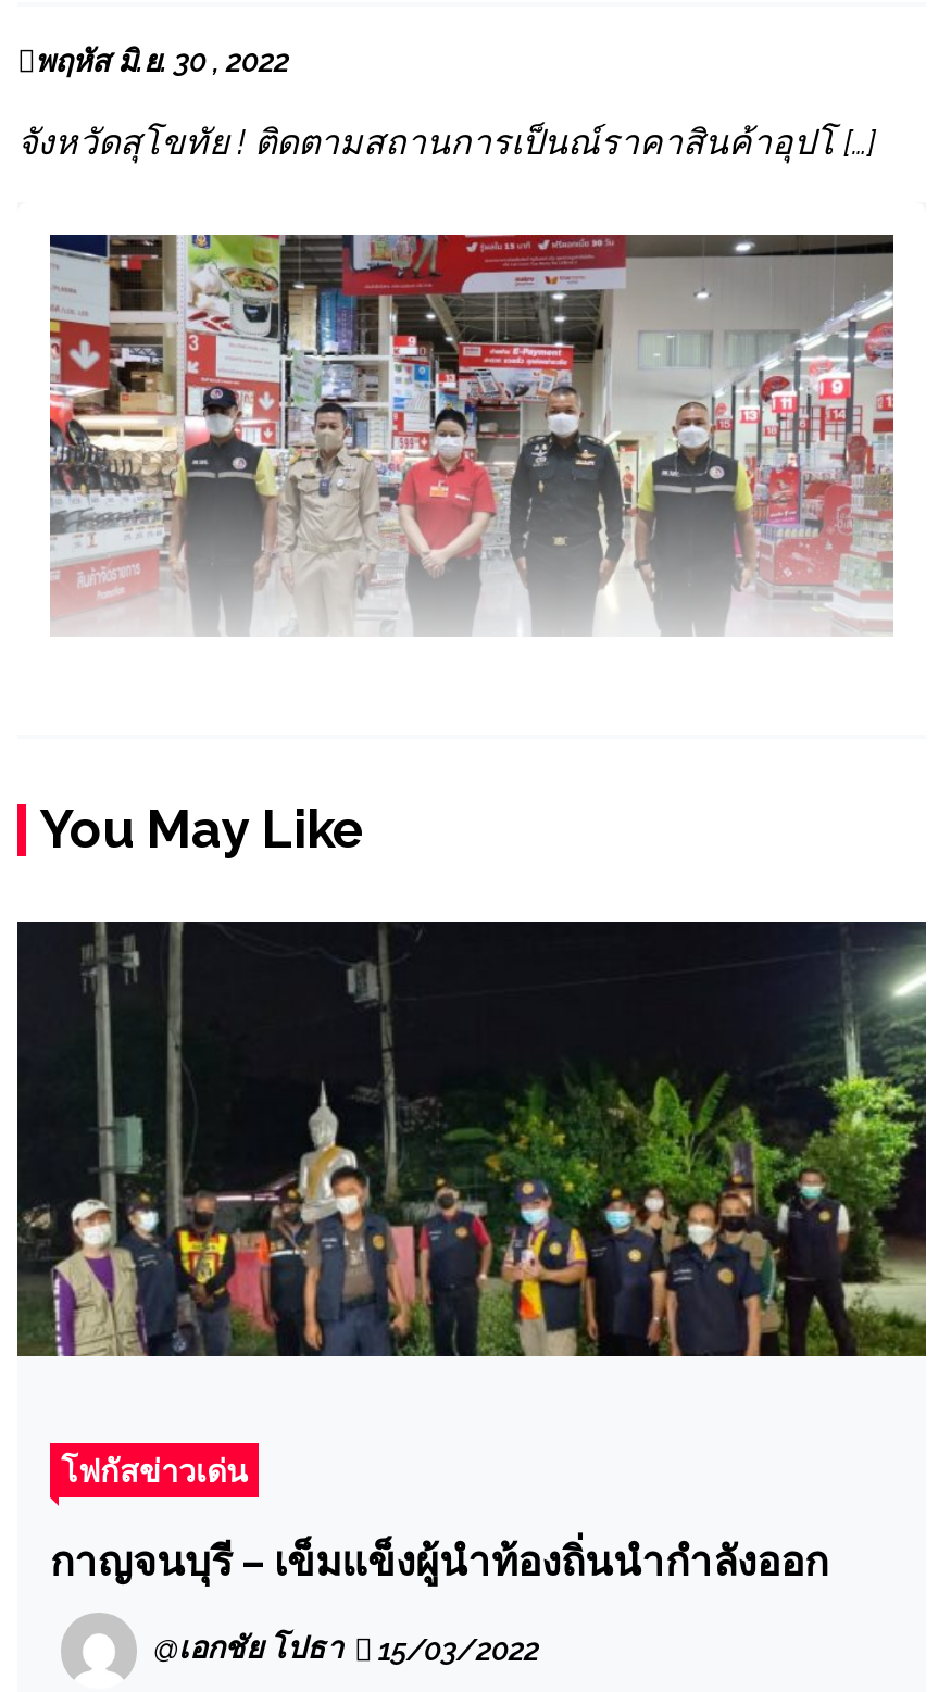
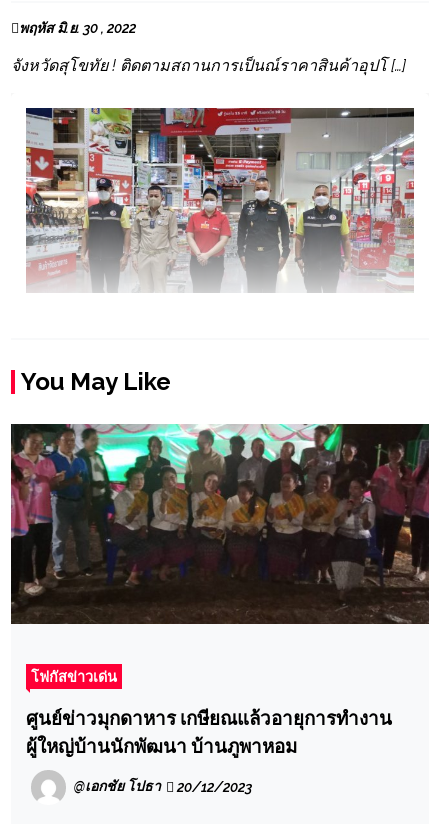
[15,919,928,1358] [image] -> [10,423,430,625] [image]
[50,1537,828,1585] กาญจนบุรี – เข็มแข็งผู้นำท้องถิ่นนำกำลังออก -> [26,707,392,757] ศูนย์ข่าวมุกดาหาร เกษียณแล้วอายุการทำงาน | ผู้ใหญ่บ้านนักพัฒนา บ้านภูพาหอม
[154,1631,539,1668] @เอกชัย โปธา 15/03/2022 -> [74,778,252,795] @เอกชัย โปธา 20/12/2023

